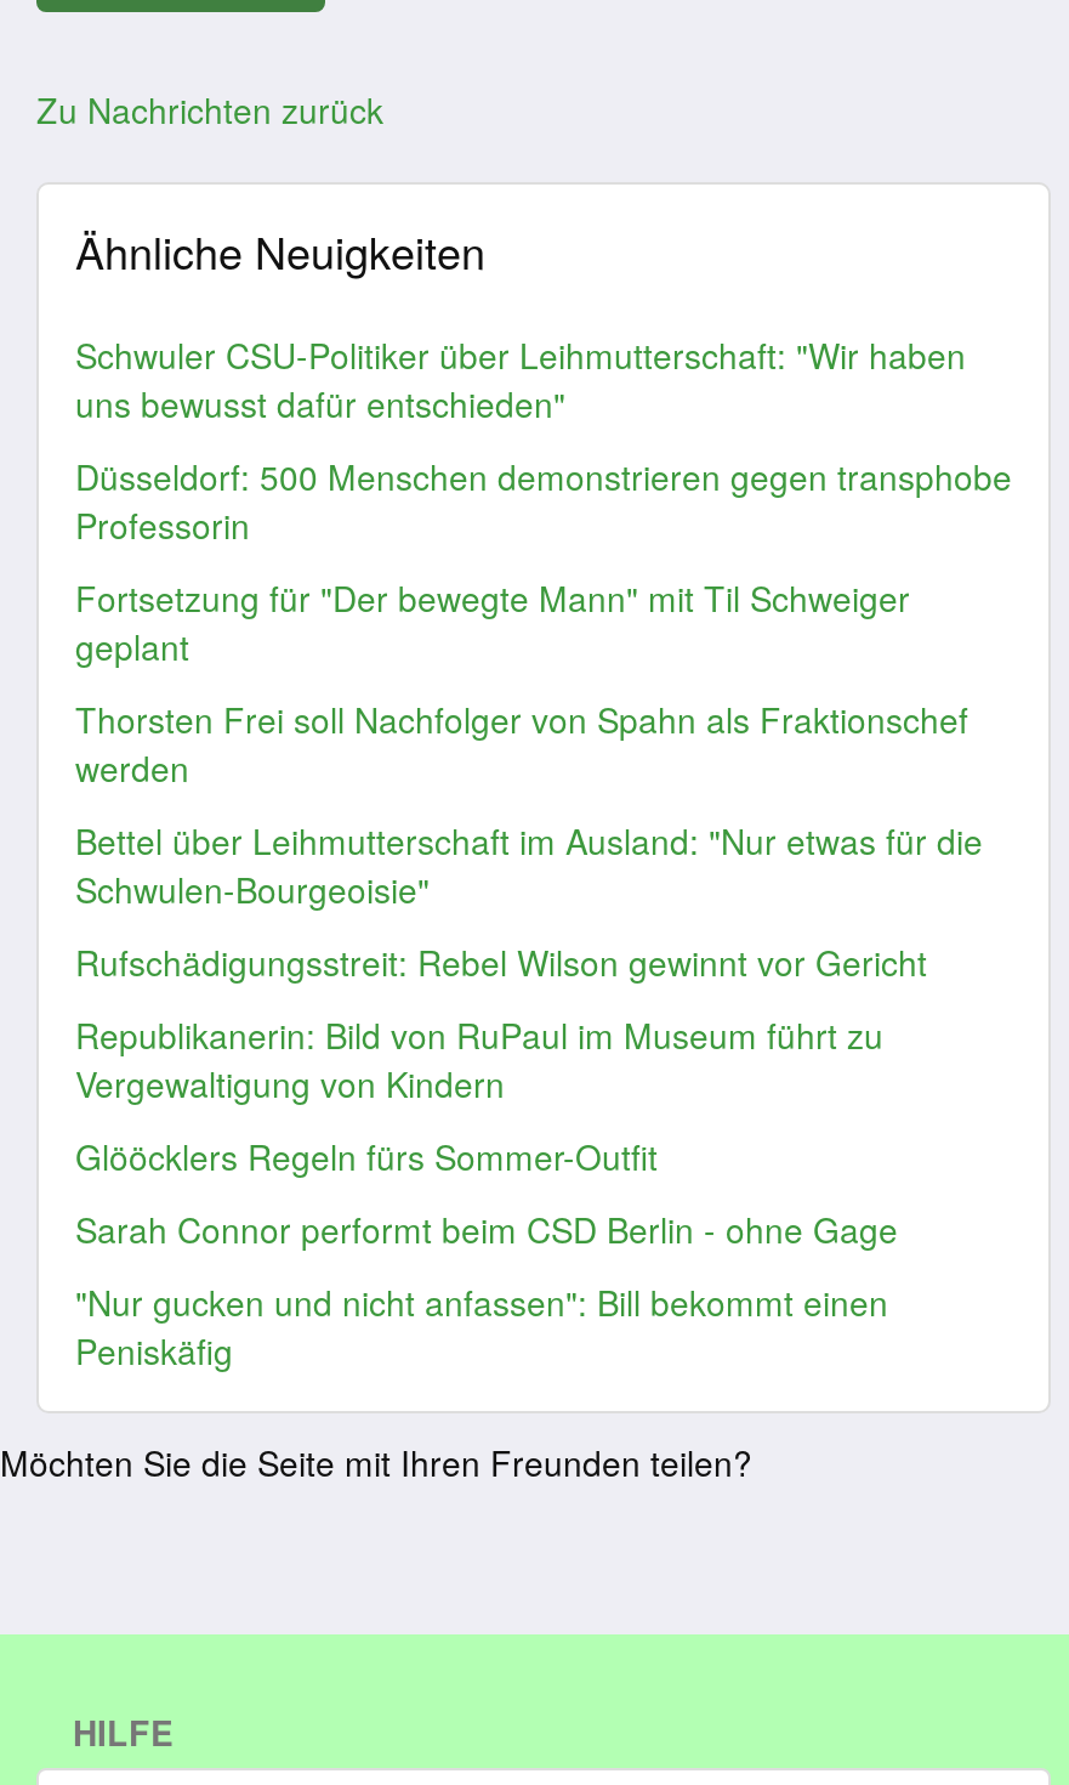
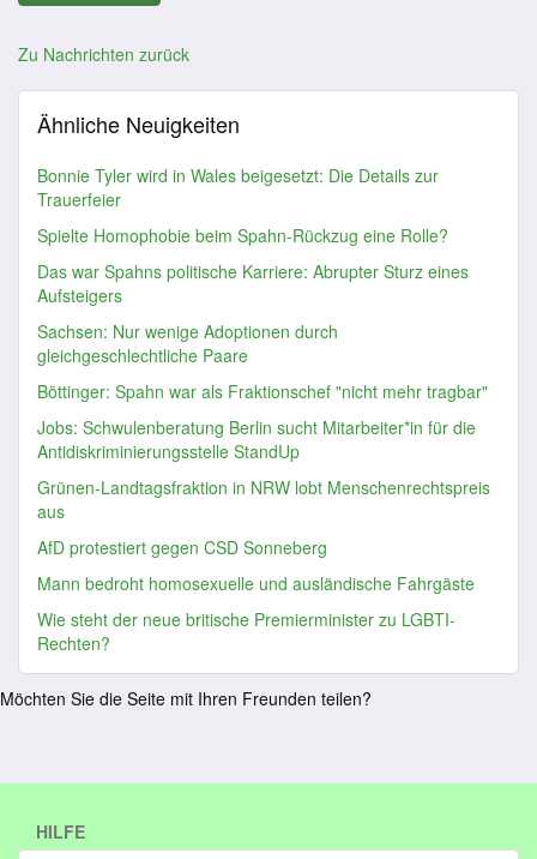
[75,330,966,427] Schwuler CSU-Politiker über Leihmutterschaft: "Wir haben | uns bewusst dafür entschieden" -> [37,163,439,211] Bonnie Tyler wird in Wales beigesetzt: Die Details zur | Trauerfeier
[75,452,1012,549] Düsseldorf: 500 Menschen demonstrieren gegen transphobe | Professorin -> [37,223,448,247] Spielte Homophobie beim Spahn-Rückzug eine Rolle?
[75,573,910,670] Fortsetzung für "Der bewegte Mann" mit Til Schweiger | geplant -> [37,259,469,307] Das war Spahns politische Karriere: Abrupter Sturz eines | Aufsteigers
[75,695,968,792] Thorsten Frei soll Nachfolger von Spahn als Fraktionschef | werden -> [37,319,338,367] Sachsen: Nur wenige Adoptionen durch | gleichgeschlechtliche Paare
[75,816,983,913] Bettel über Leihmutterschaft im Ausland: "Nur etwas für die | Schwulen-Bourgeoisie" -> [37,379,488,403] Böttinger: Spahn war als Fraktionschef "nicht mehr tragbar"
[75,937,927,986] Rufschädigungsstreit: Rebel Wilson gewinnt vor Gericht -> [37,415,476,463] Jobs: Schwulenberatung Berlin sucht Mitarbeiter*in für die | Antidiskriminierungsstelle StandUp
[75,1010,883,1107] Republikanerin: Bild von RuPaul im Museum führt zu | Vergewaltigung von Kindern -> [37,475,490,523] Grünen-Landtagsfraktion in NRW lobt Menschenrechtspreis | aus
[75,1132,658,1180] Glööcklers Regeln fürs Sommer-Outfit -> [37,535,327,559] AfD protestiert gegen CSD Sonneberg
[75,1205,898,1253] Sarah Connor performt beim CSD Berlin - ohne Gage -> [37,571,475,595] Mann bedroht homosexuelle und ausländische Fahrgäste
[75,1277,888,1375] "Nur gucken und nicht anfassen": Bill bekommt einen | Peniskäfig -> [37,607,455,655] Wie steht der neue britische Premierminister zu LGBTI- | Rechten?

